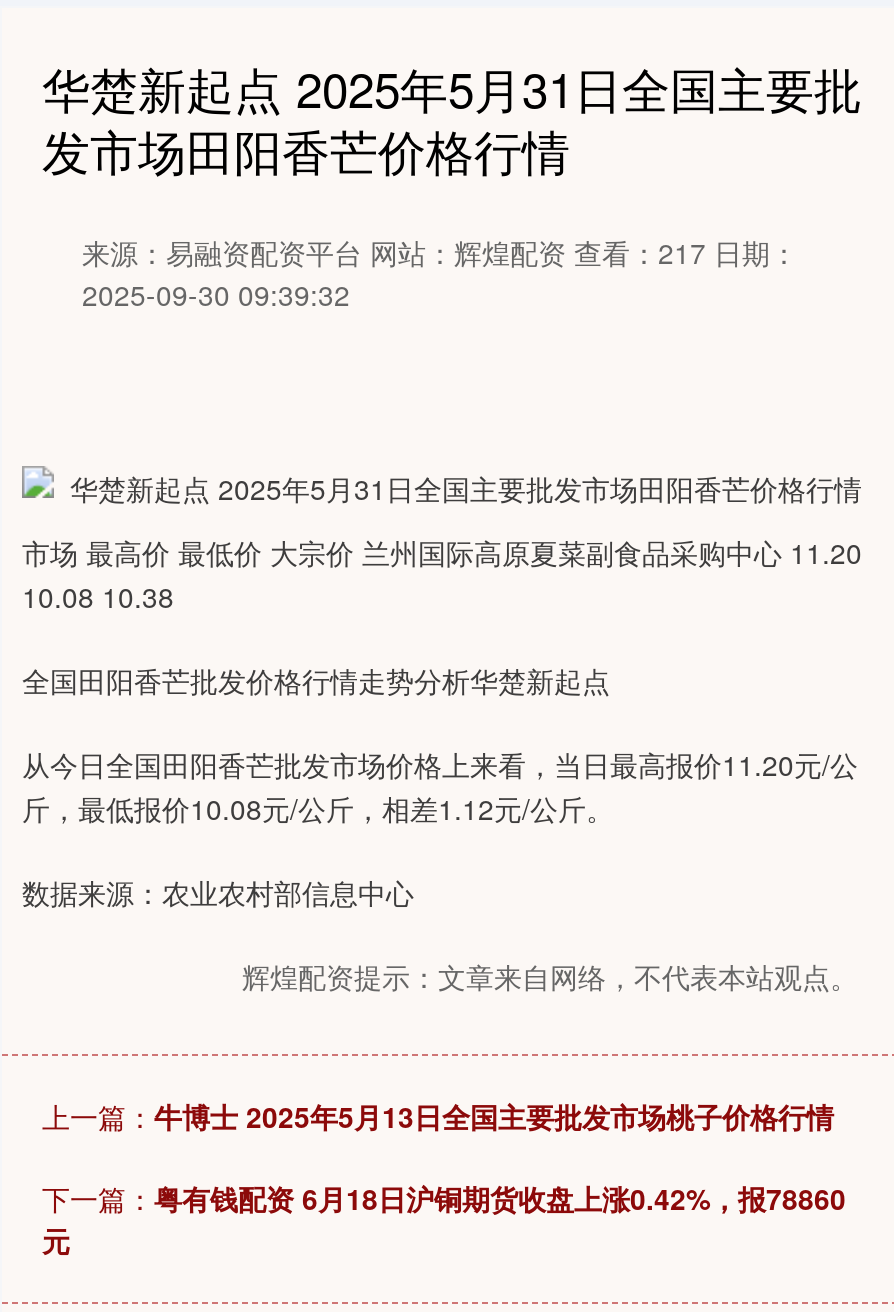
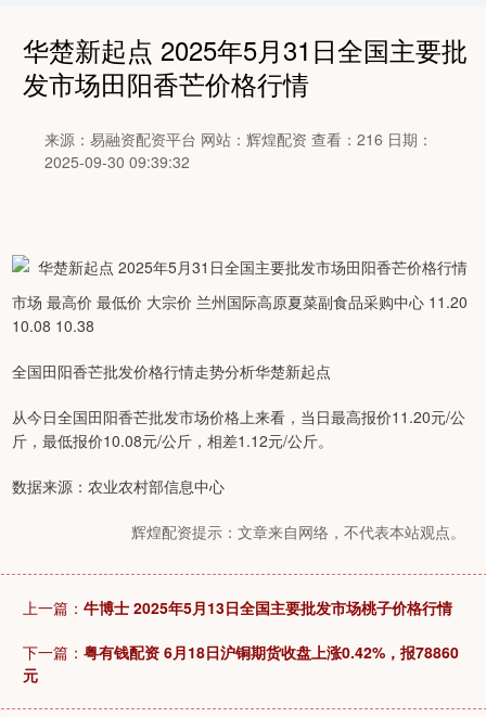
[82,232,798,272] 来源：易融资配资平台网站：辉煌配资 查看：217 日期： -> [44,128,433,150] 来源：易融资配资平台网站：辉煌配资 查看：216 日期：

